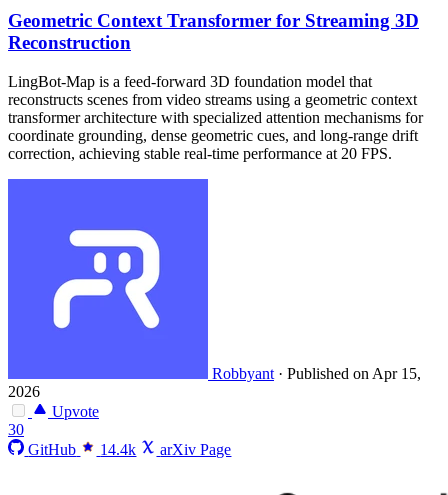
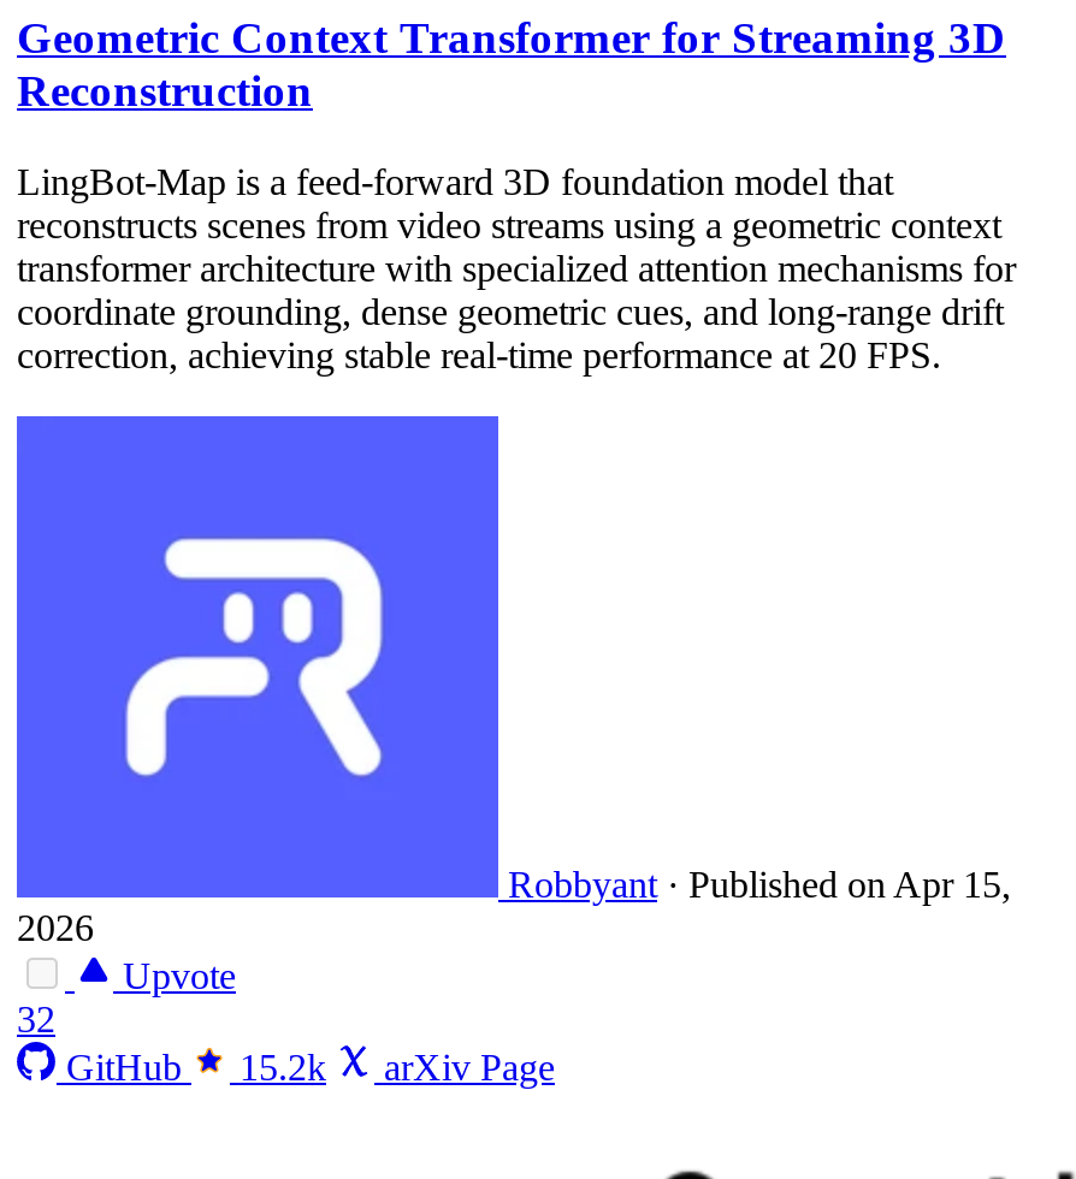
[8,420,24,437] 30 -> [17,1000,55,1041] 32
[28,440,231,457] GitHub 14.4k arXiv Page -> [66,1048,555,1089] GitHub 15.2k arXiv Page

